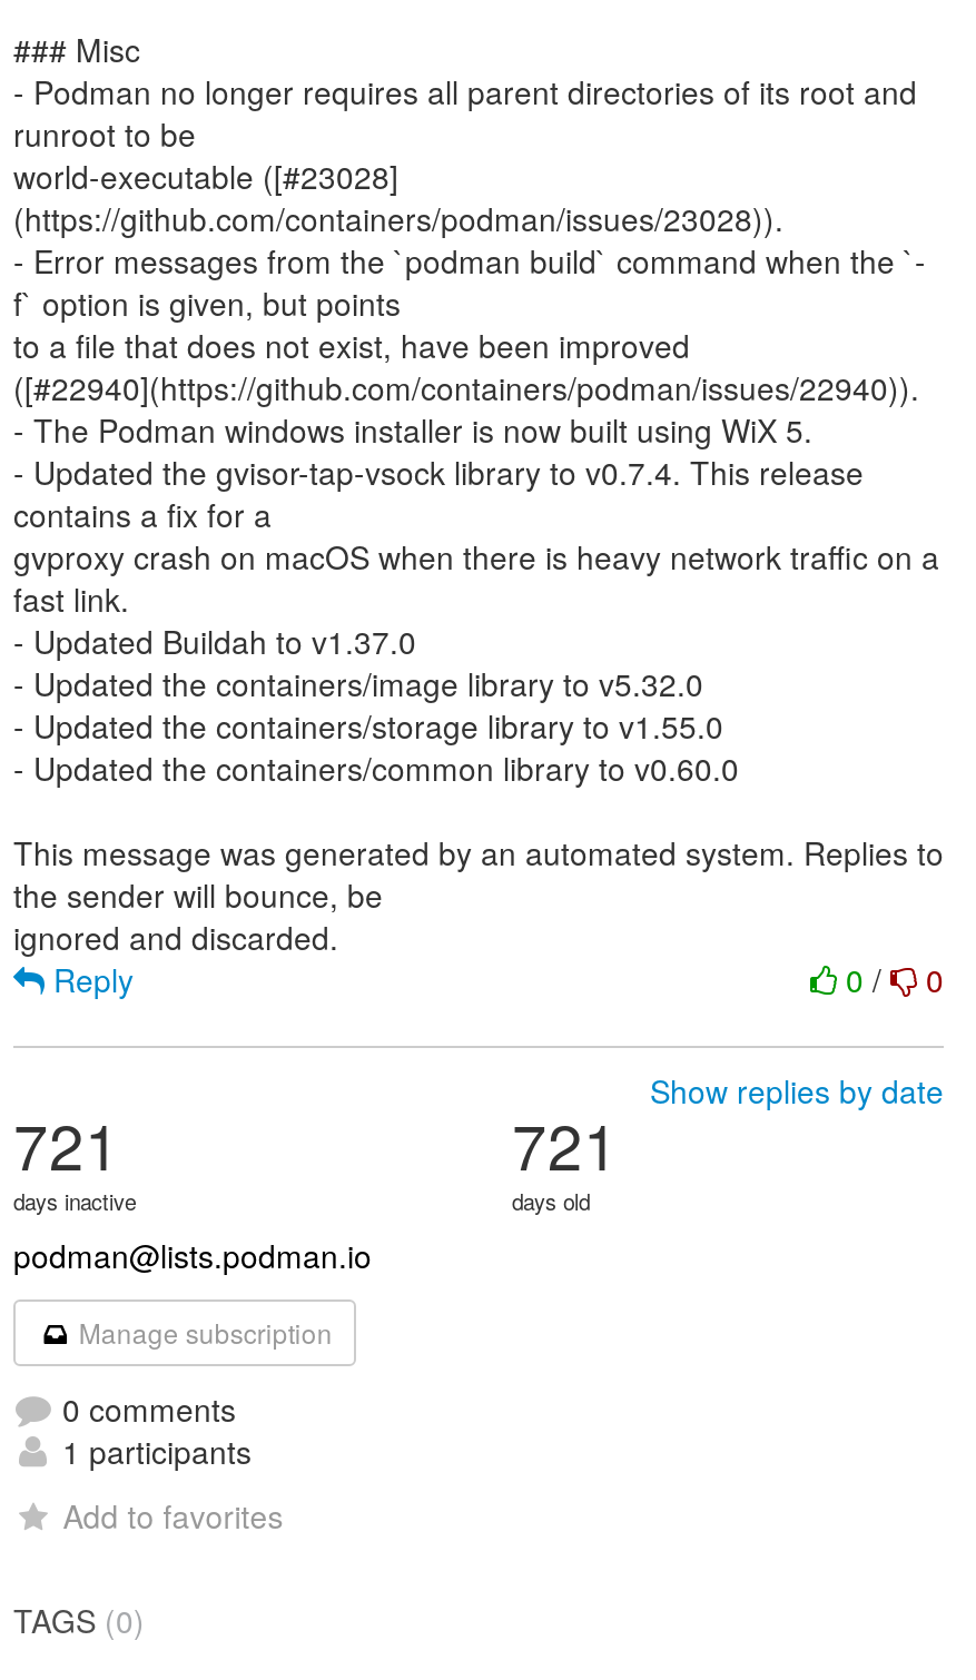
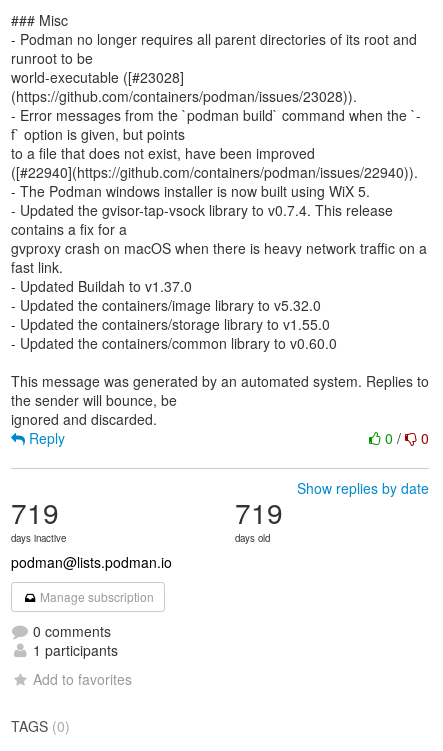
[13,1099,120,1188] 721 -> [11,492,59,532] 719
[512,1099,619,1188] 721 -> [235,492,283,532] 719

